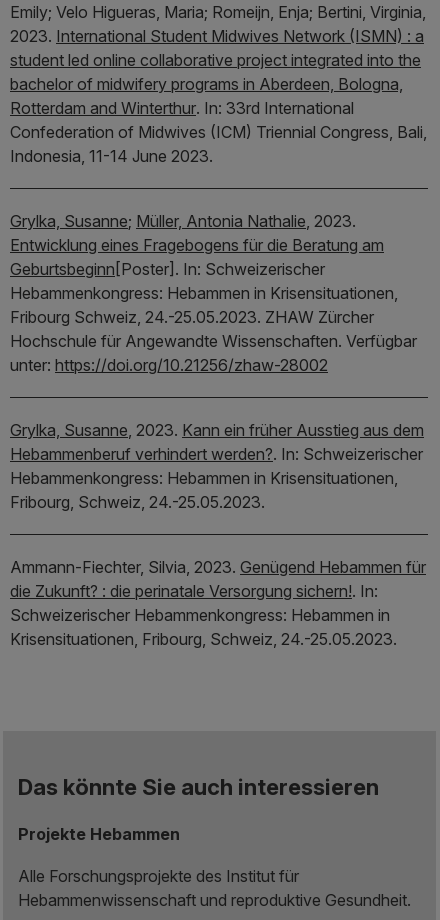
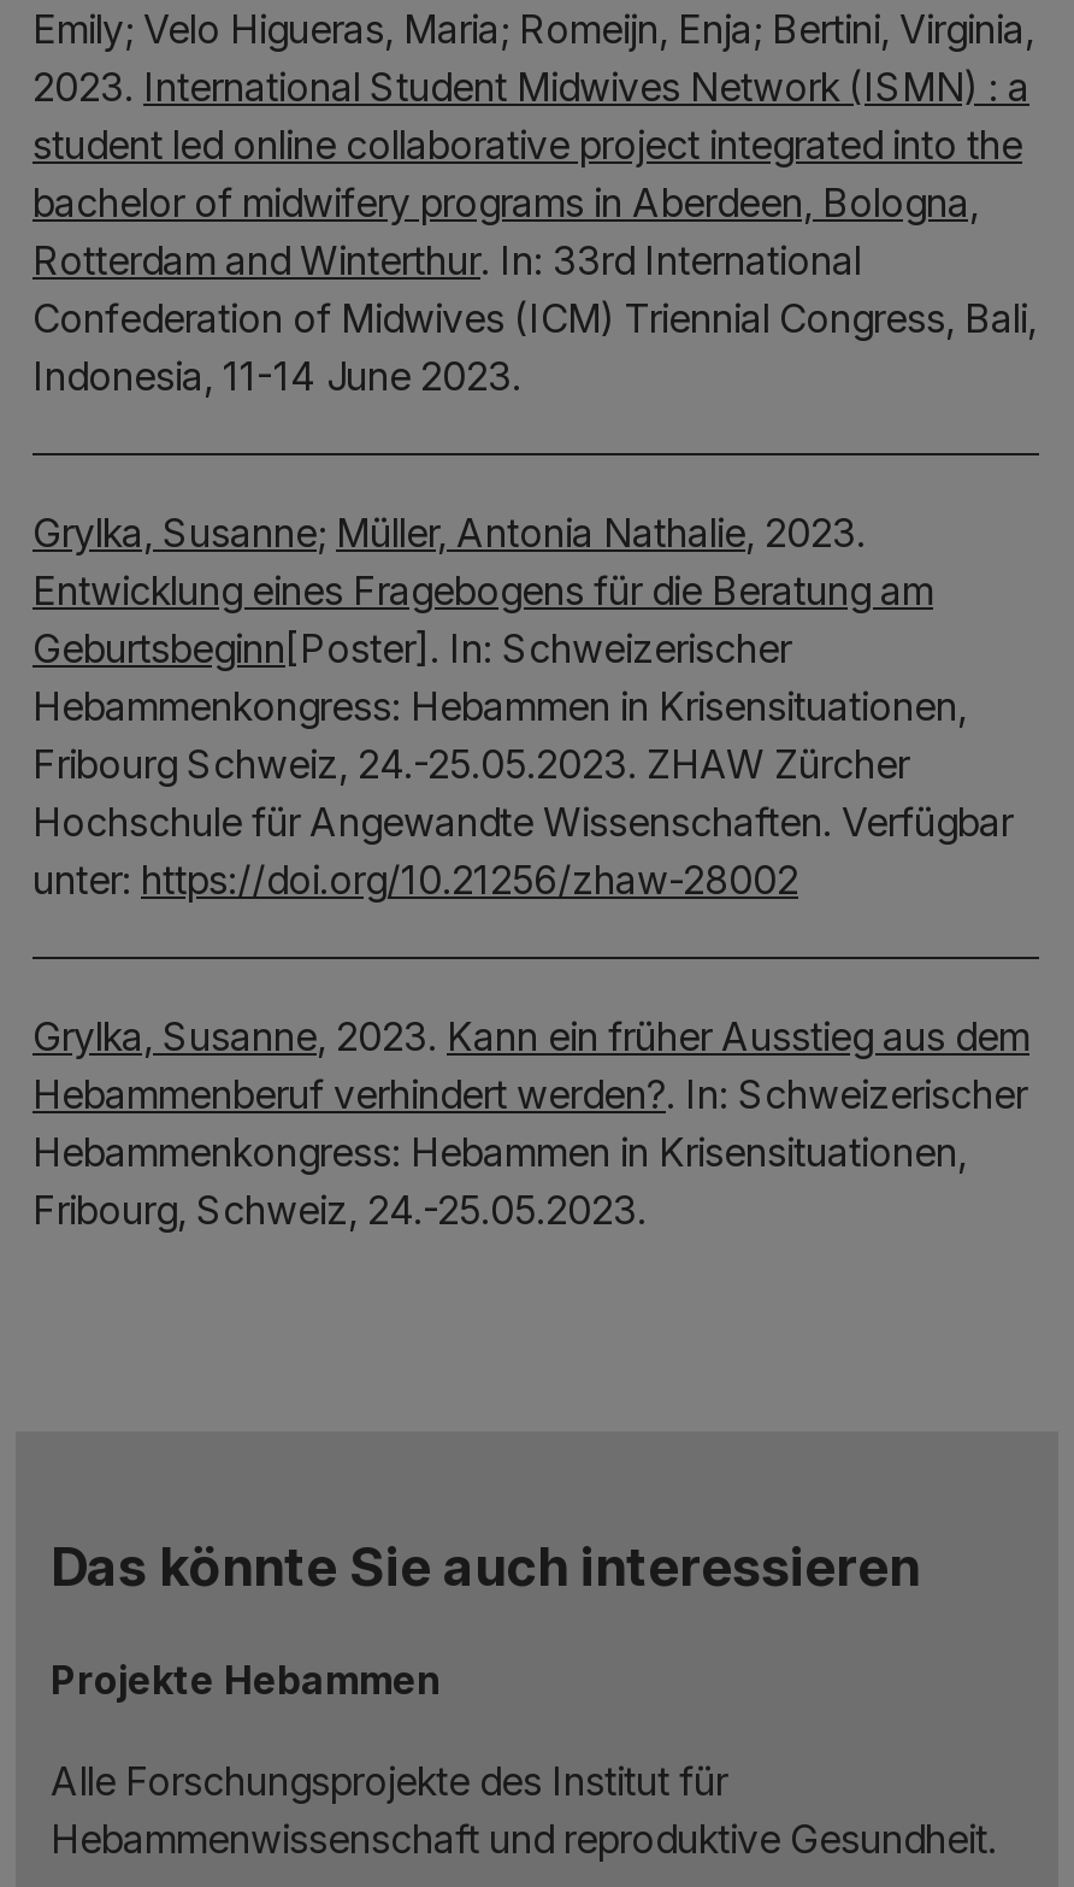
[10,557,426,649] Ammann-Fiechter, Silvia, 2023. Genügend Hebammen für | die Zukunft? : die perinatale Versorgung sichern!. In: | Schweizerischer Hebammenkongress: Hebammen in | Krisensituationen, Fribourg, Schweiz, 24.-25.05.2023. -> none

